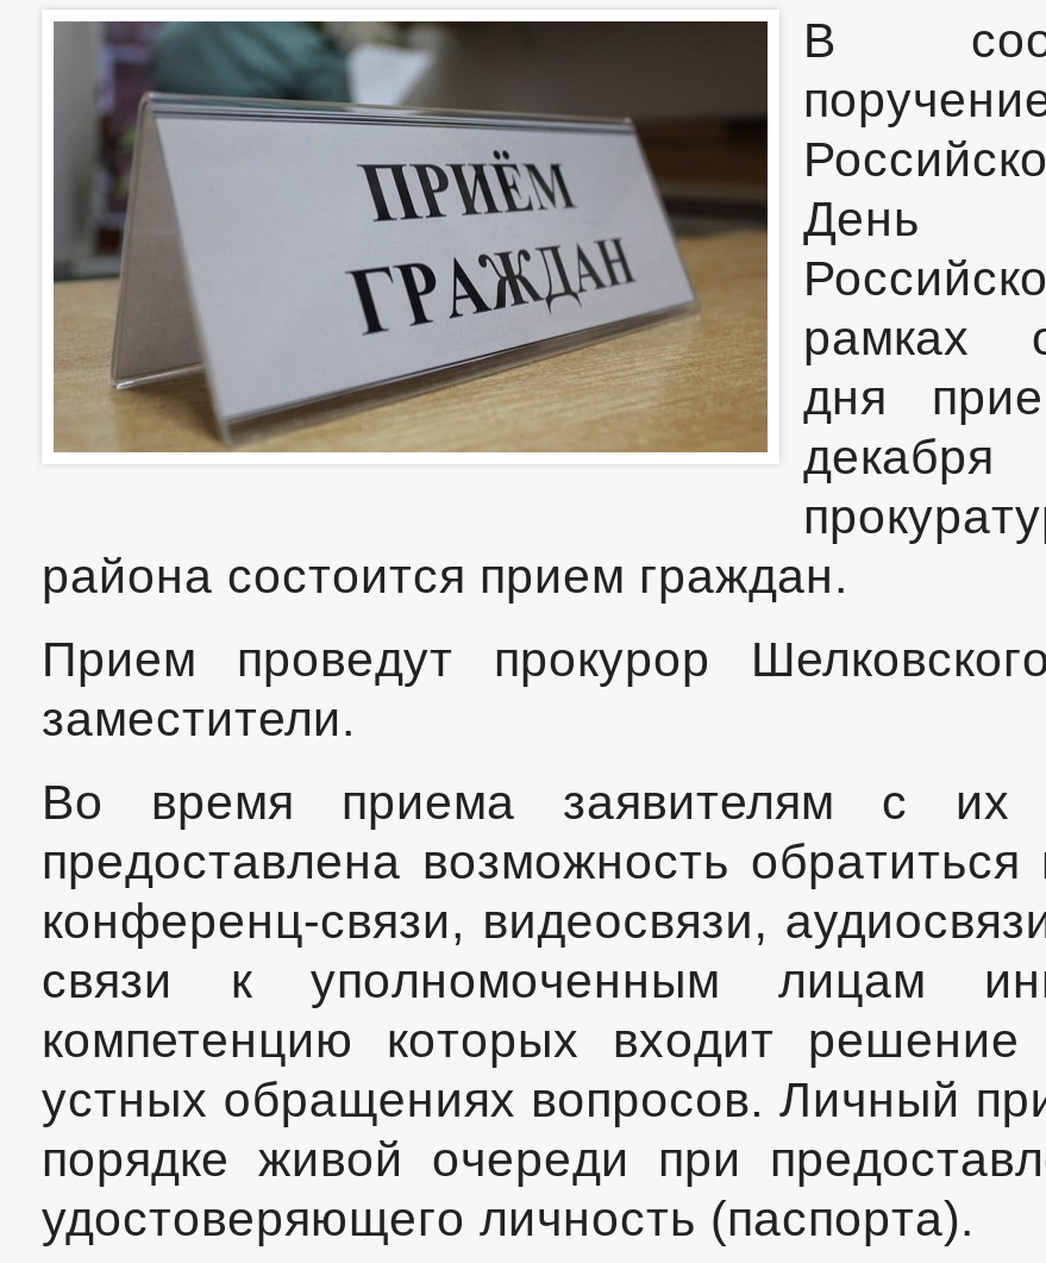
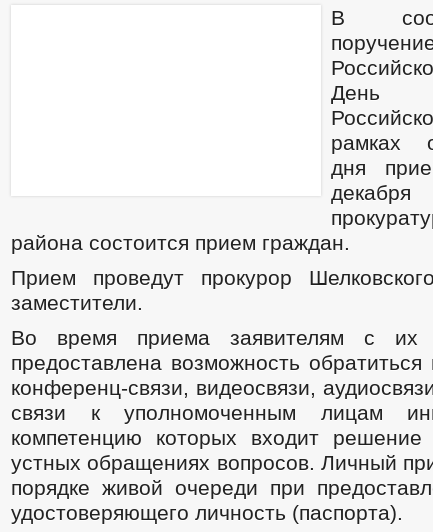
[51,19,770,455] [image] -> none

